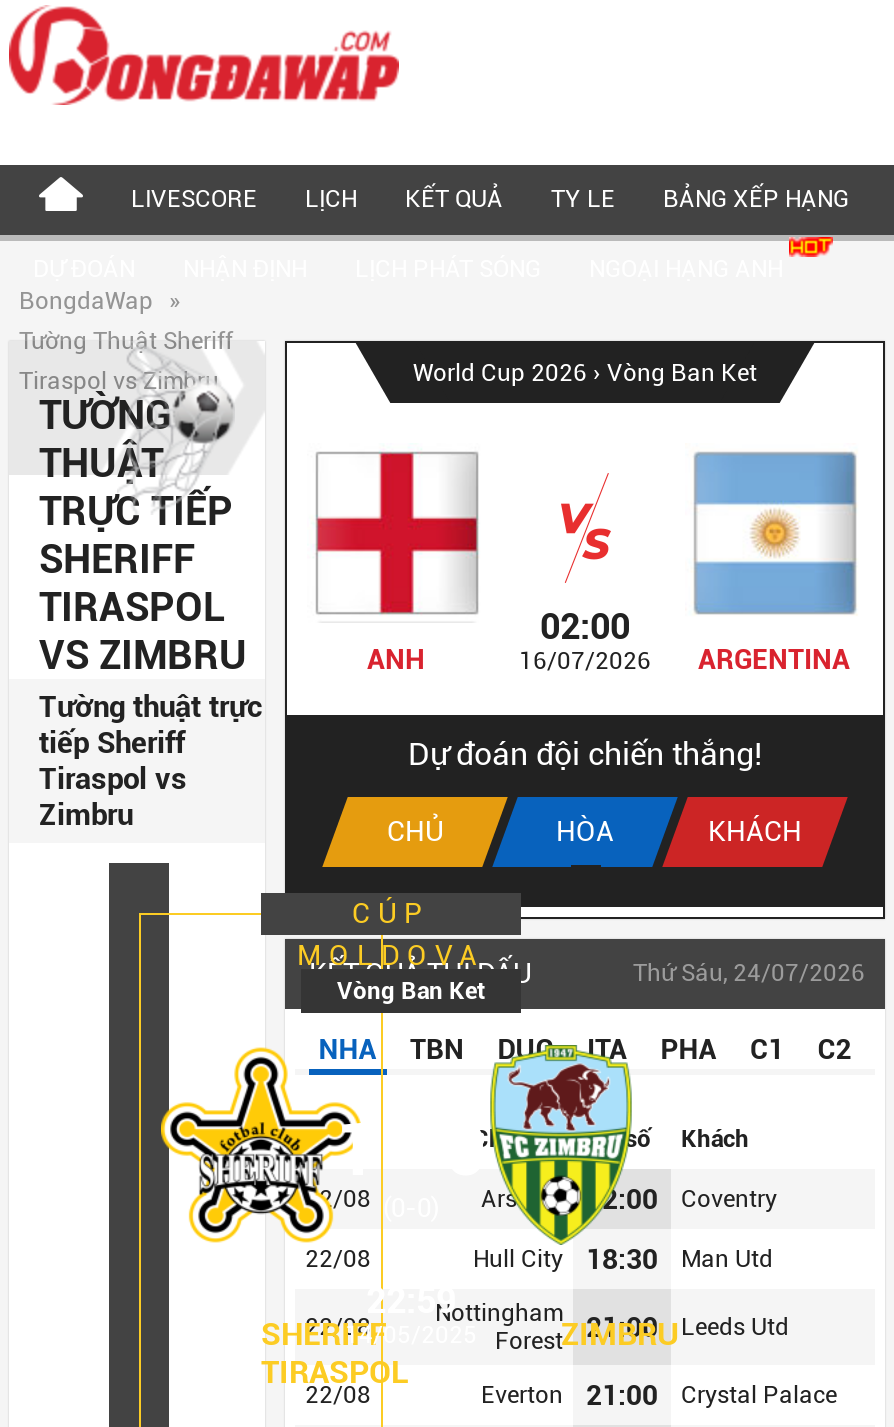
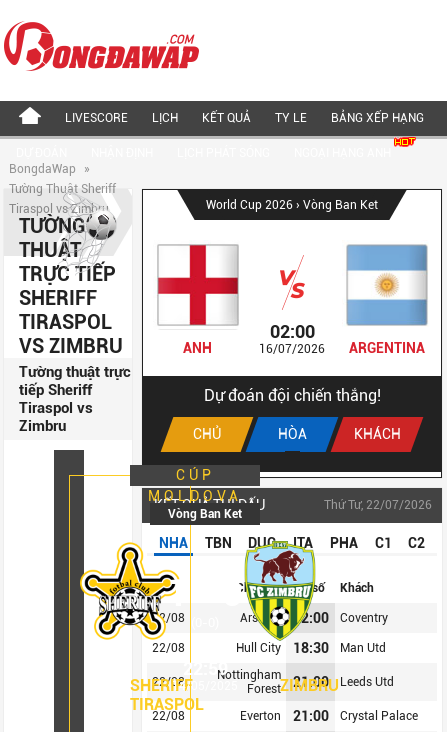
[633,959,865,987] Thứ Sáu, 24/07/2026 -> [324,498,432,512] Thứ Tư, 22/07/2026

